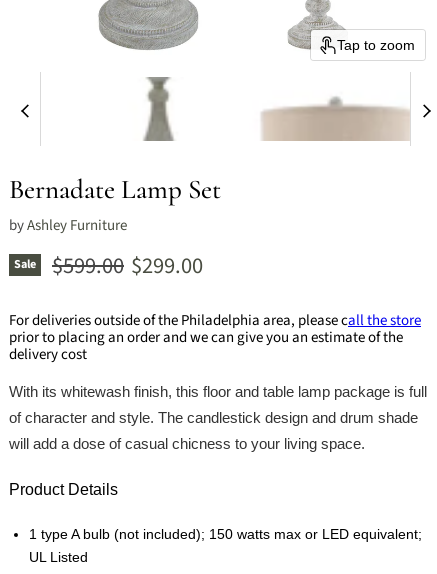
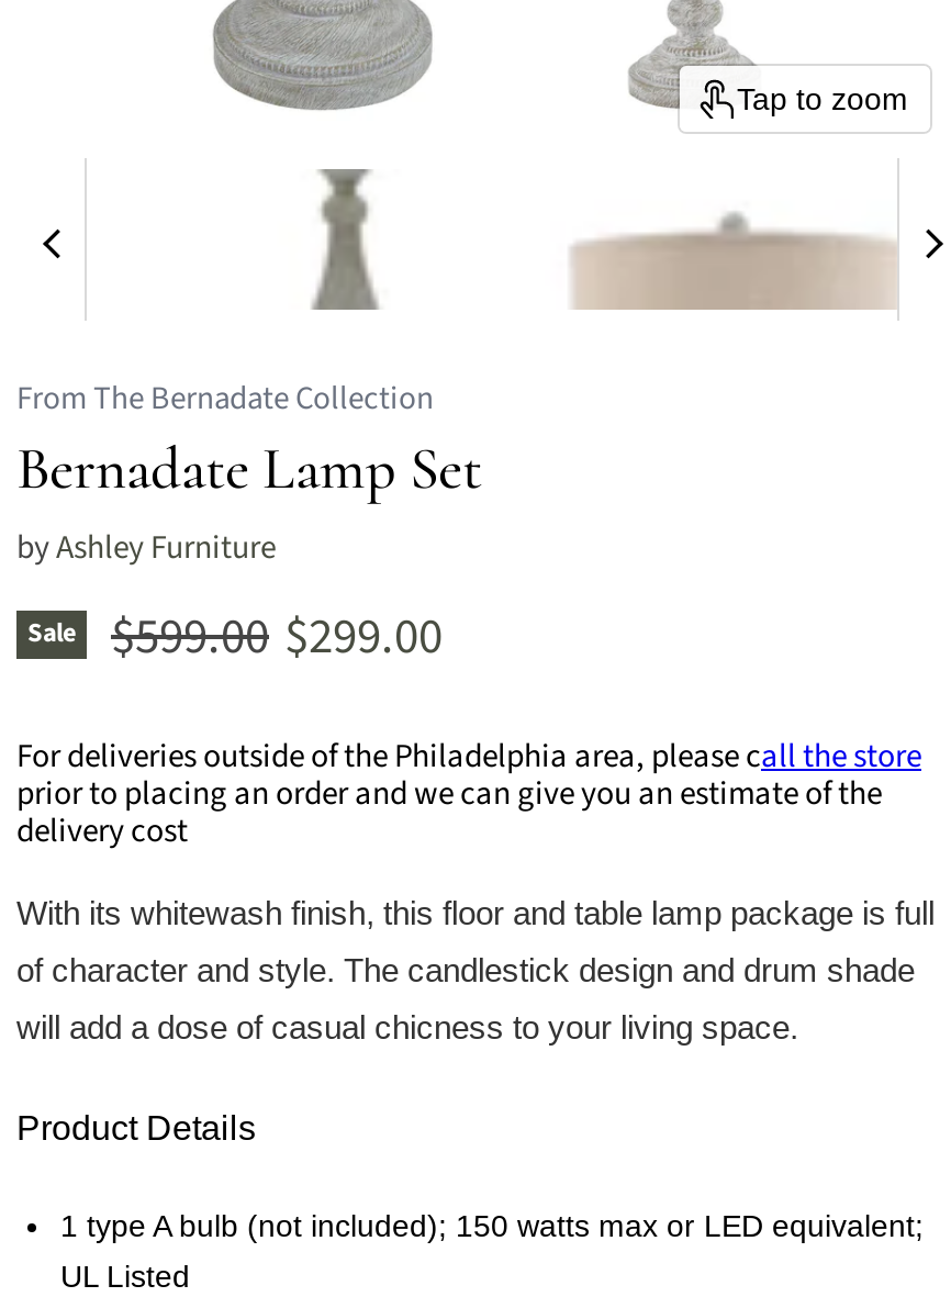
none -> [16,376,434,422] From The Bernadate Collection

